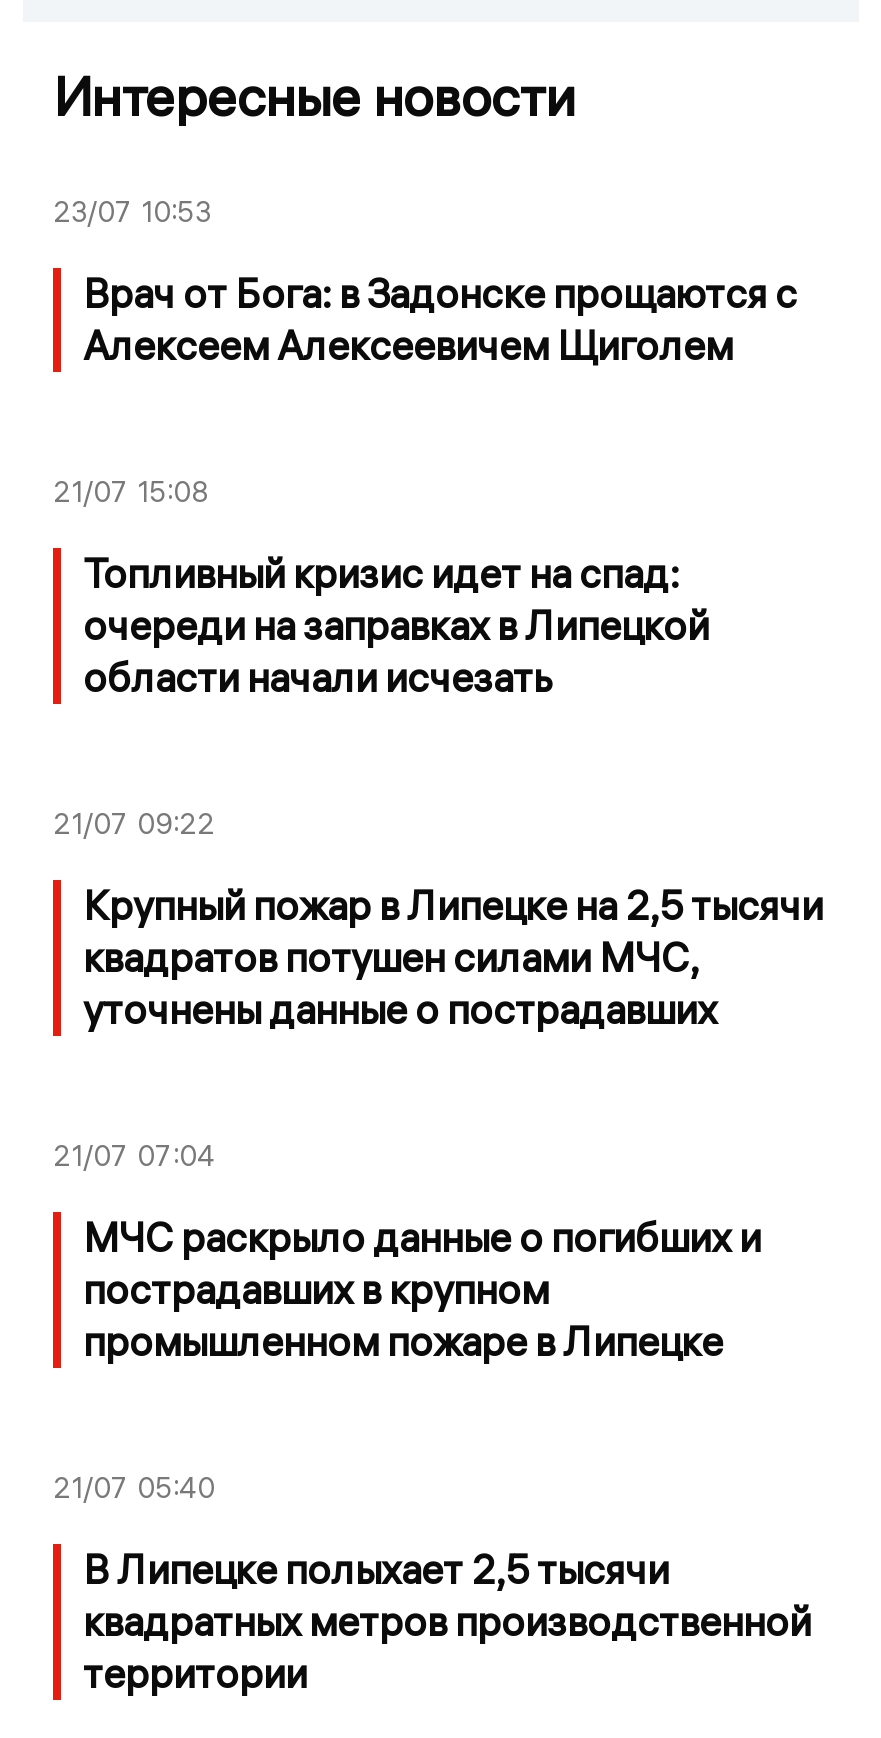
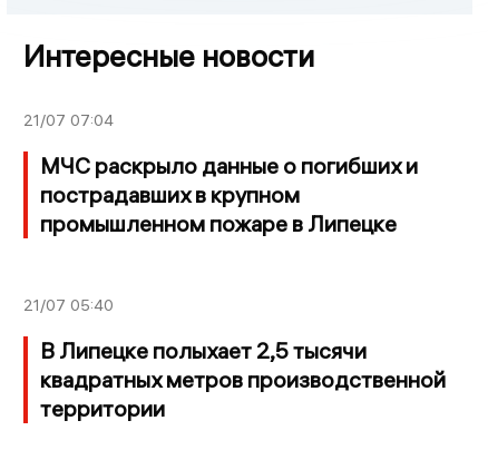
[53,194,823,1034] 23/07 10:53 | Врач от Бога: в Задонске прощаются с | Алексеем Алексеевичем Щиголем | 21/07 15:08 | Топливный кризис идет на спад: | очереди на заправках в Липецкой | области начали исчезать | 21/07 09:22 | Крупный пожар в Липецке на 2,5 тысячи | квадратов потушен силами МЧС, | уточнены данные о пострадавших -> none

